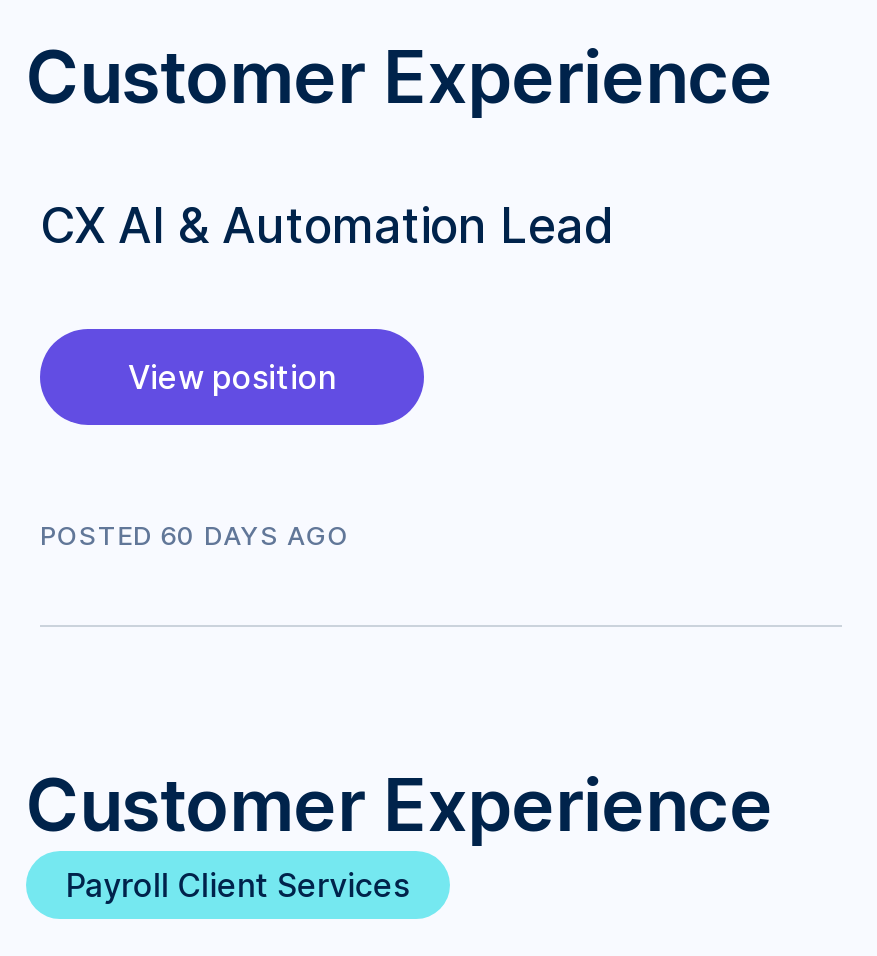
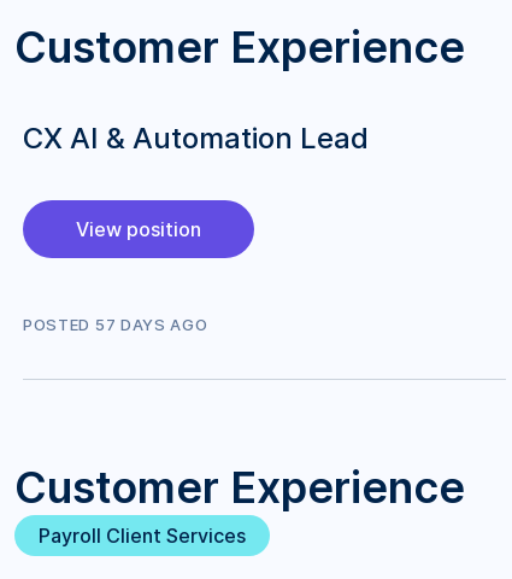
[40,519,349,551] POSTED 60 DAYS AGO -> [23,314,208,334] POSTED 57 DAYS AGO

